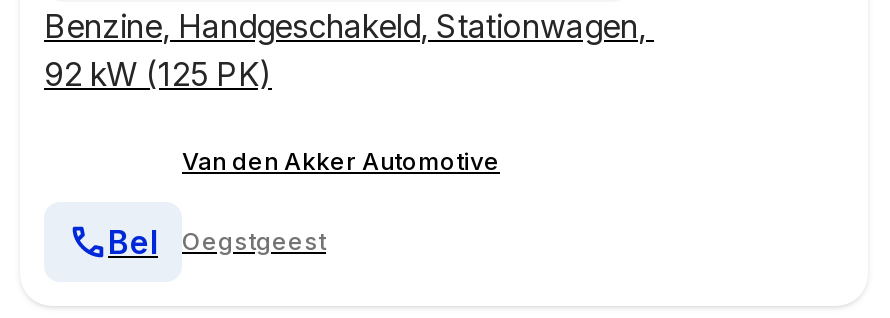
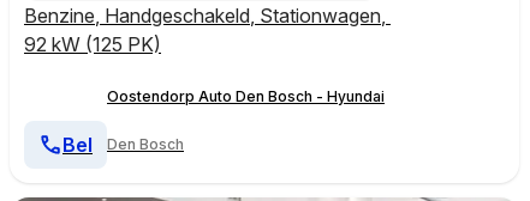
[182,146,500,176] Van den Akker Automotive -> [107,87,385,105] Oostendorp Auto Den Bosch - Hyundai
[182,226,326,256] Oegstgeest -> [107,135,184,153] Den Bosch

